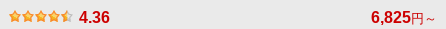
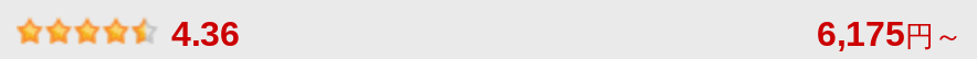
[371,9,437,26] 6,825円～ -> [817,16,963,53] 6,175円～

